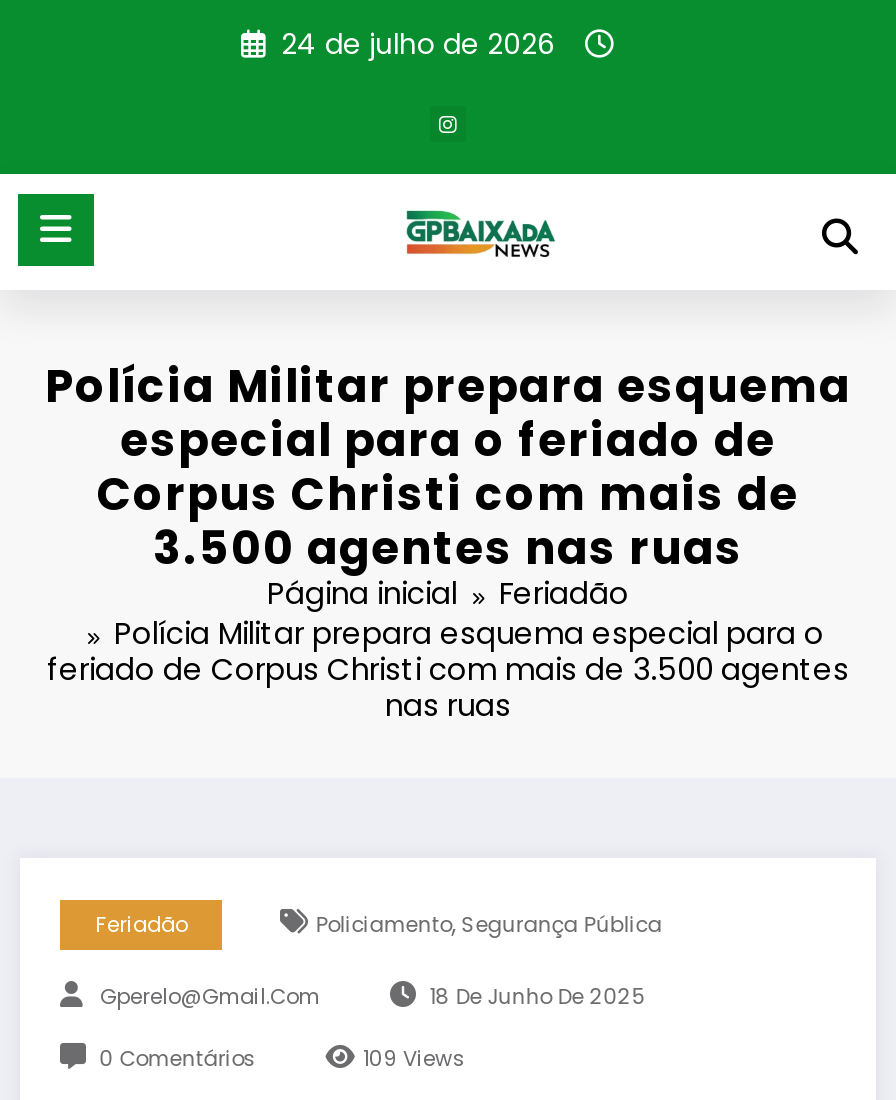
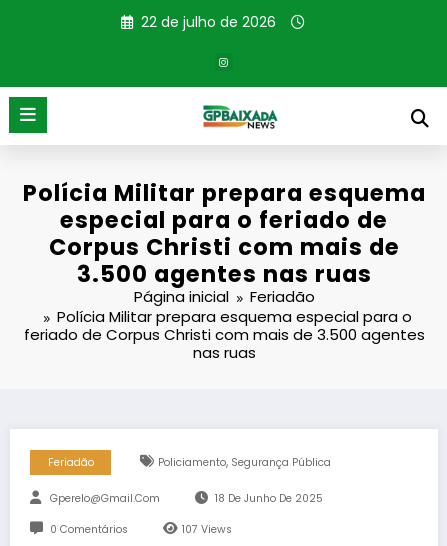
[281,24,555,64] 24 de julho de 2026 -> [141,12,276,32] 22 de julho de 2026
[363,1044,465,1074] 109 Views -> [181,522,231,537] 107 Views

